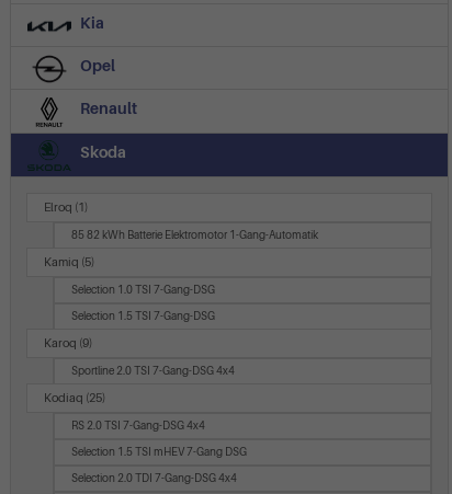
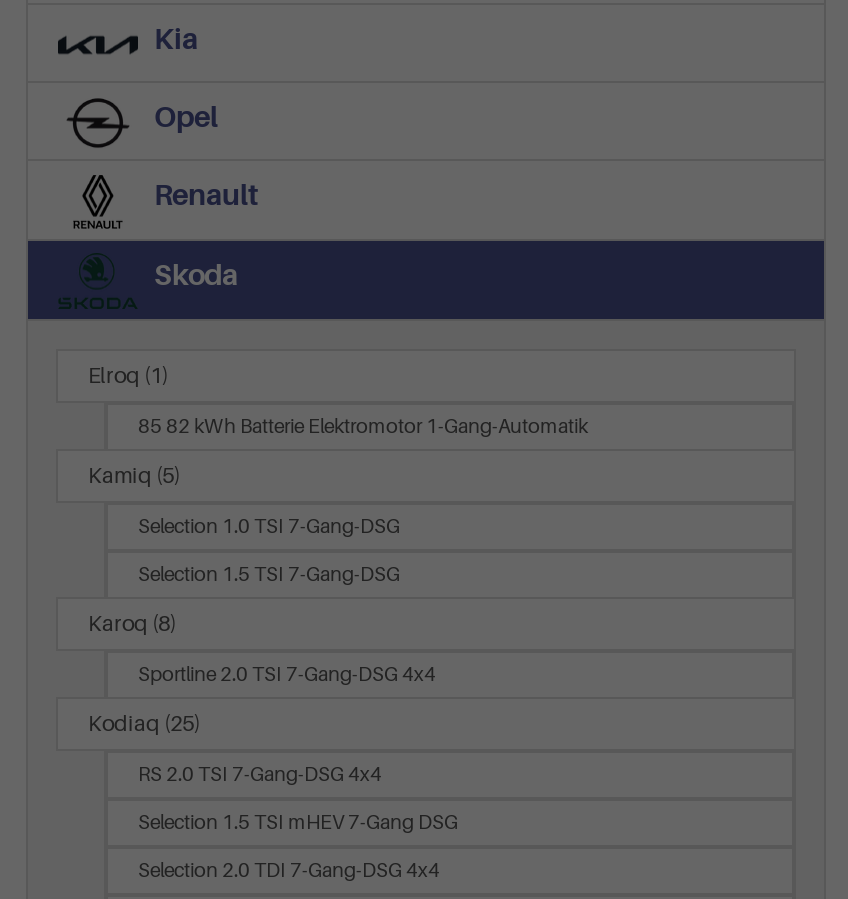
[44,336,92,350] Karoq (9) -> [88,610,176,636] Karoq (8)

